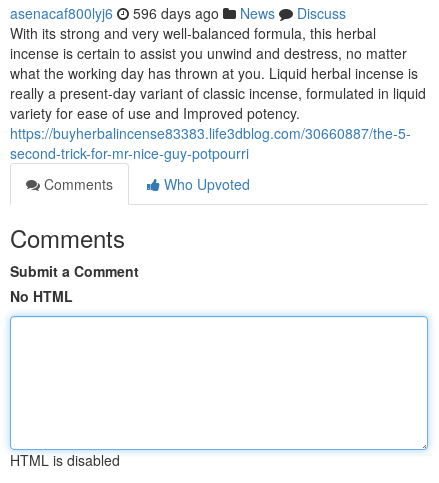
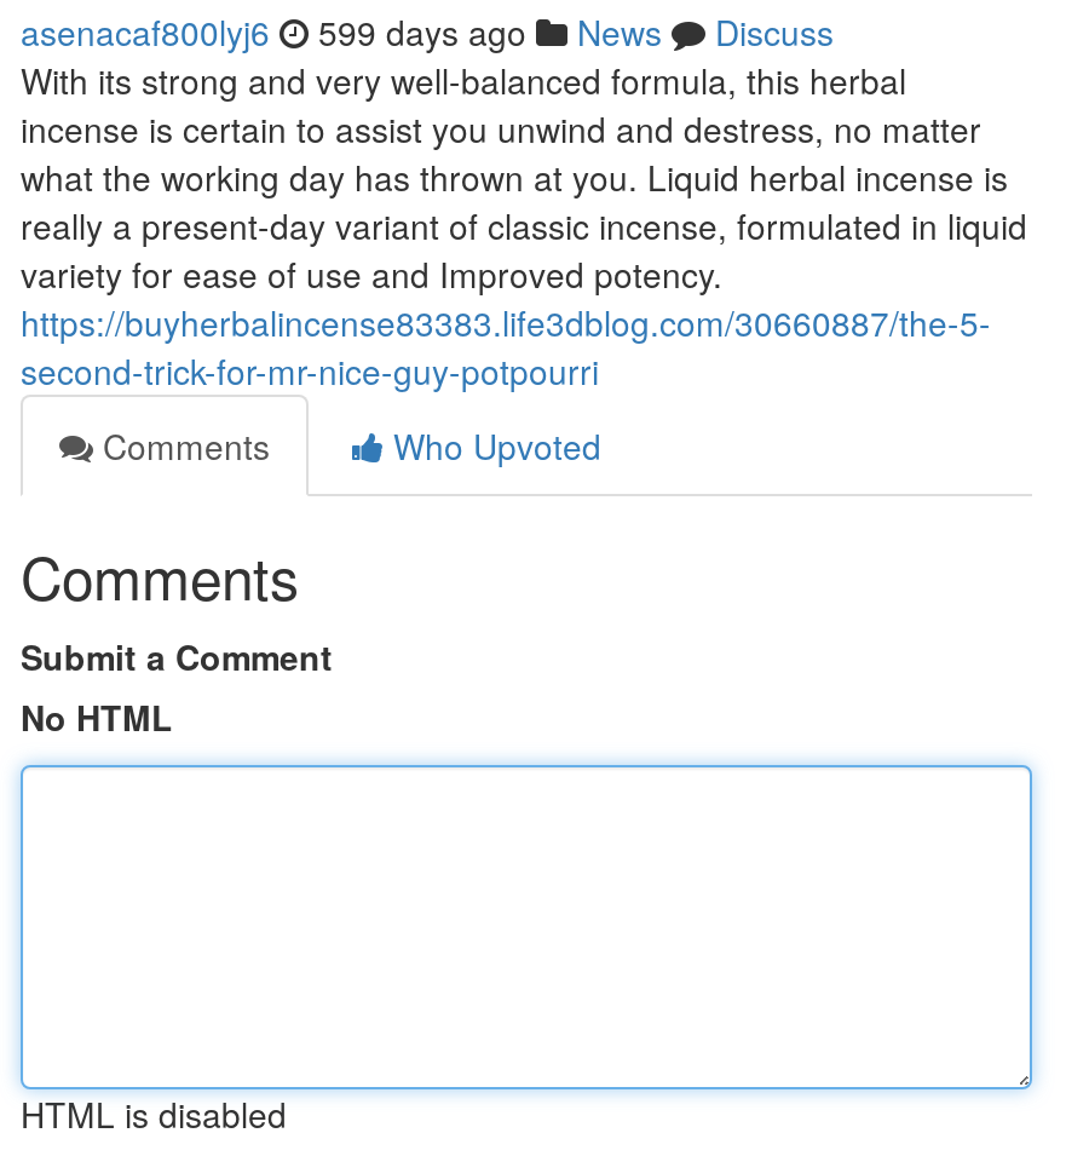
[10,3,346,23] asenacaf800lyj6 596 days ago News Discuss -> [21,7,834,56] asenacaf800lyj6 599 days ago News Discuss

